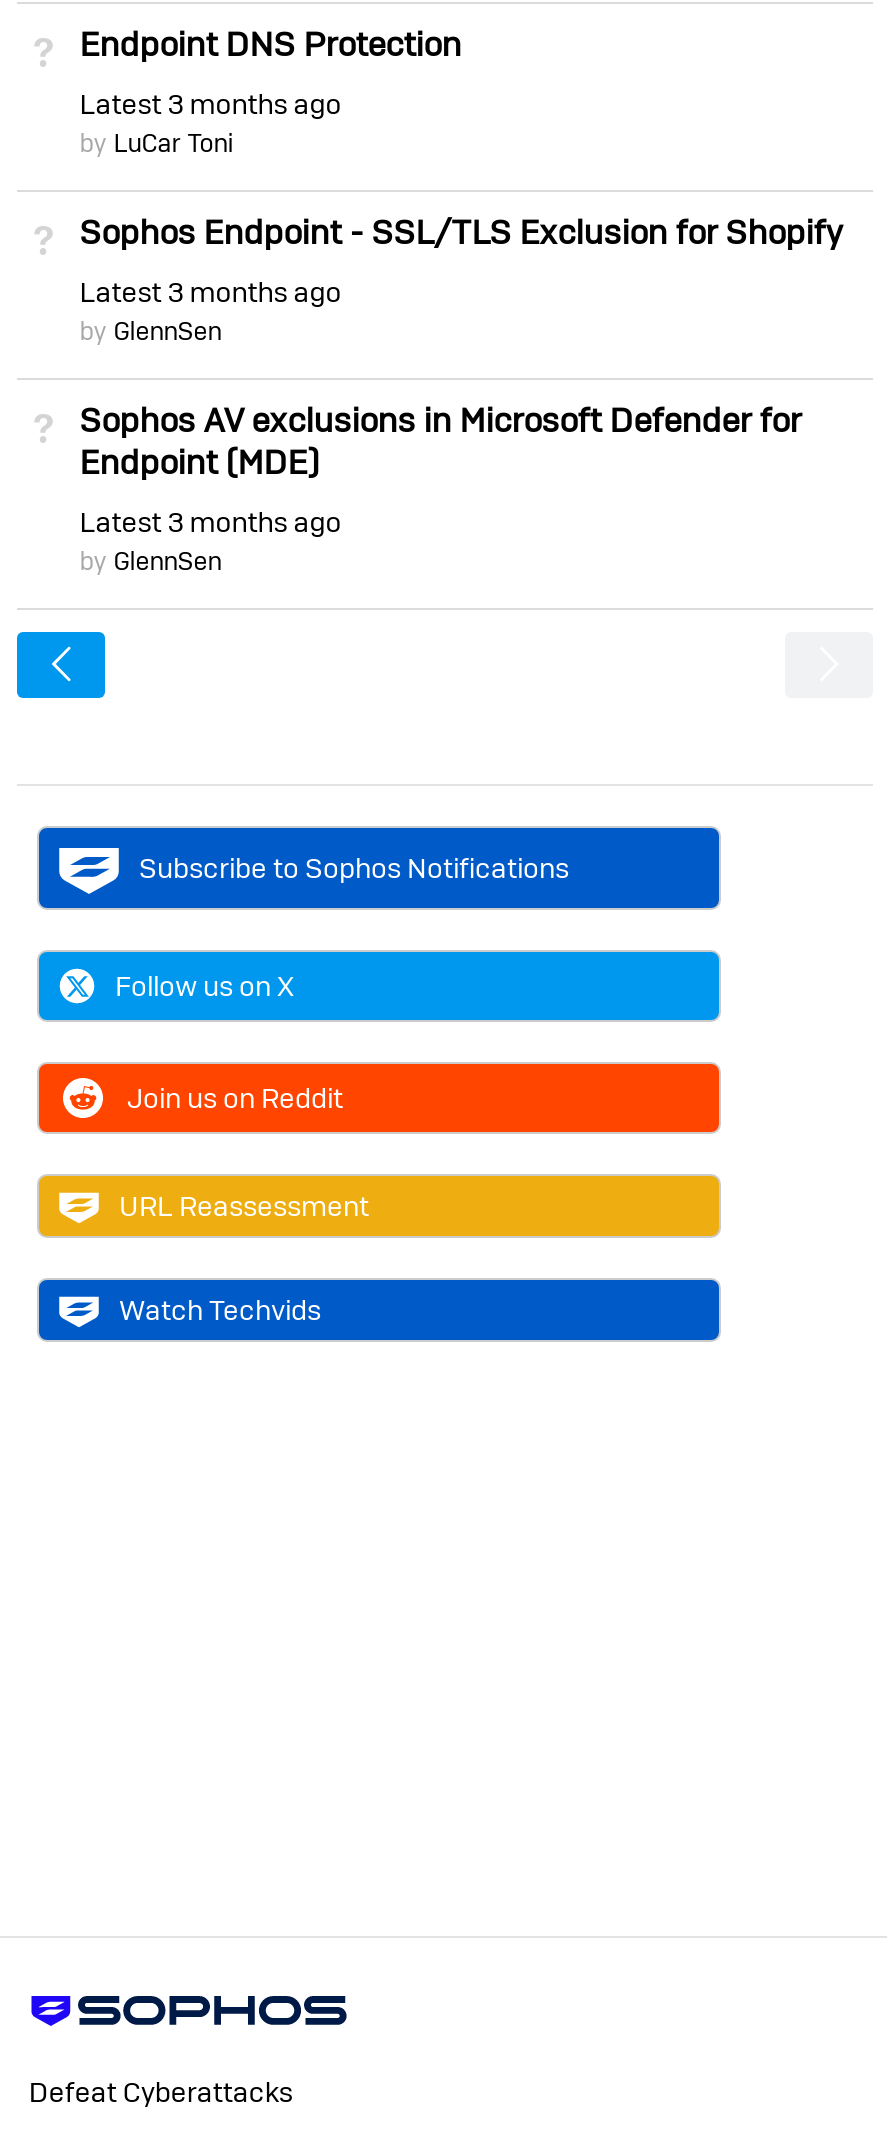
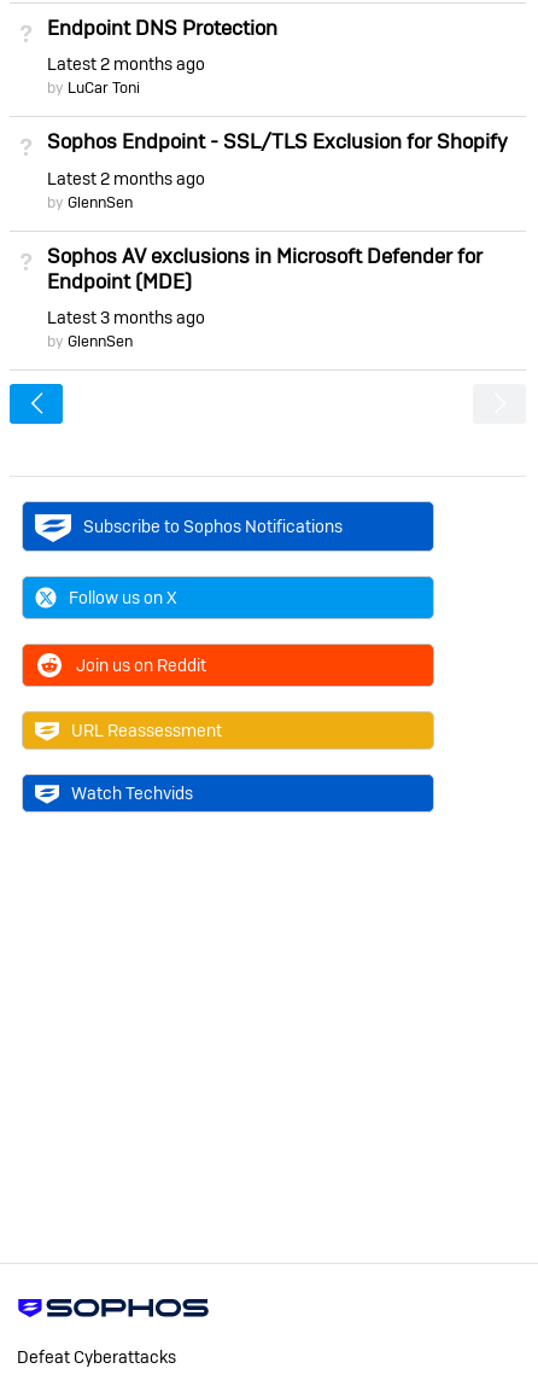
[79,86,341,122] Latest 3 months ago -> [47,53,205,75] Latest 2 months ago
[79,274,341,310] Latest 3 months ago -> [47,167,205,189] Latest 2 months ago

